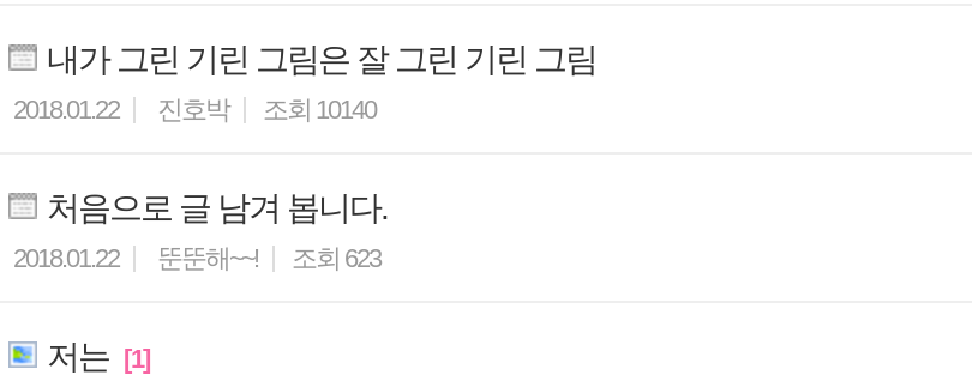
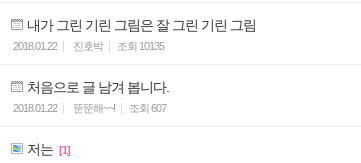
[13,95,376,123] 2018.01.22 진호박 조회 10140 -> [13,40,164,52] 2018.01.22 진호박 조회 10135
[292,243,380,272] 조회 623 -> [129,102,166,114] 조회 607

